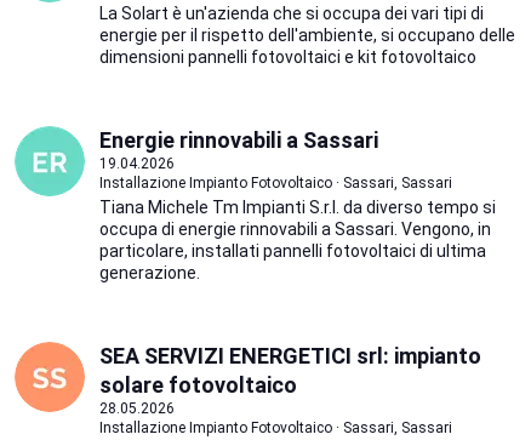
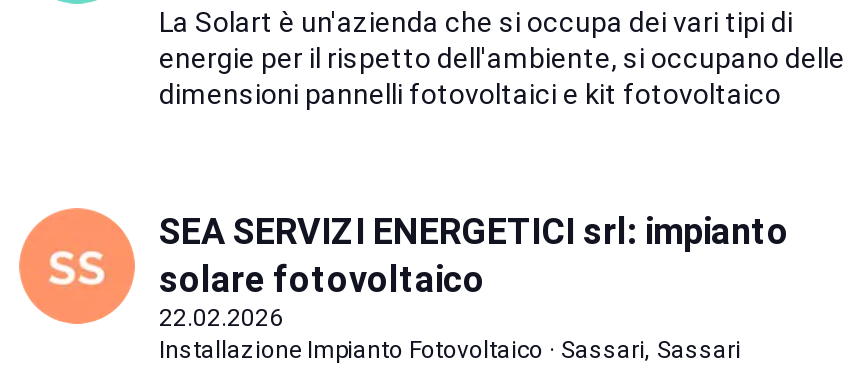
[13,125,496,282] [image] | Energie rinnovabili a Sassari | 19.04.2026 | Installazione Impianto Fotovoltaico · Sassari, Sassari | Tiana Michele Tm Impianti S.r.l. da diverso tempo si | occupa di energie rinnovabili a Sassari. Vengono, in | particolare, installati pannelli fotovoltaici di ultima | generazione. -> none
[99,400,175,417] 28.05.2026 -> [159,304,283,332] 22.02.2026

